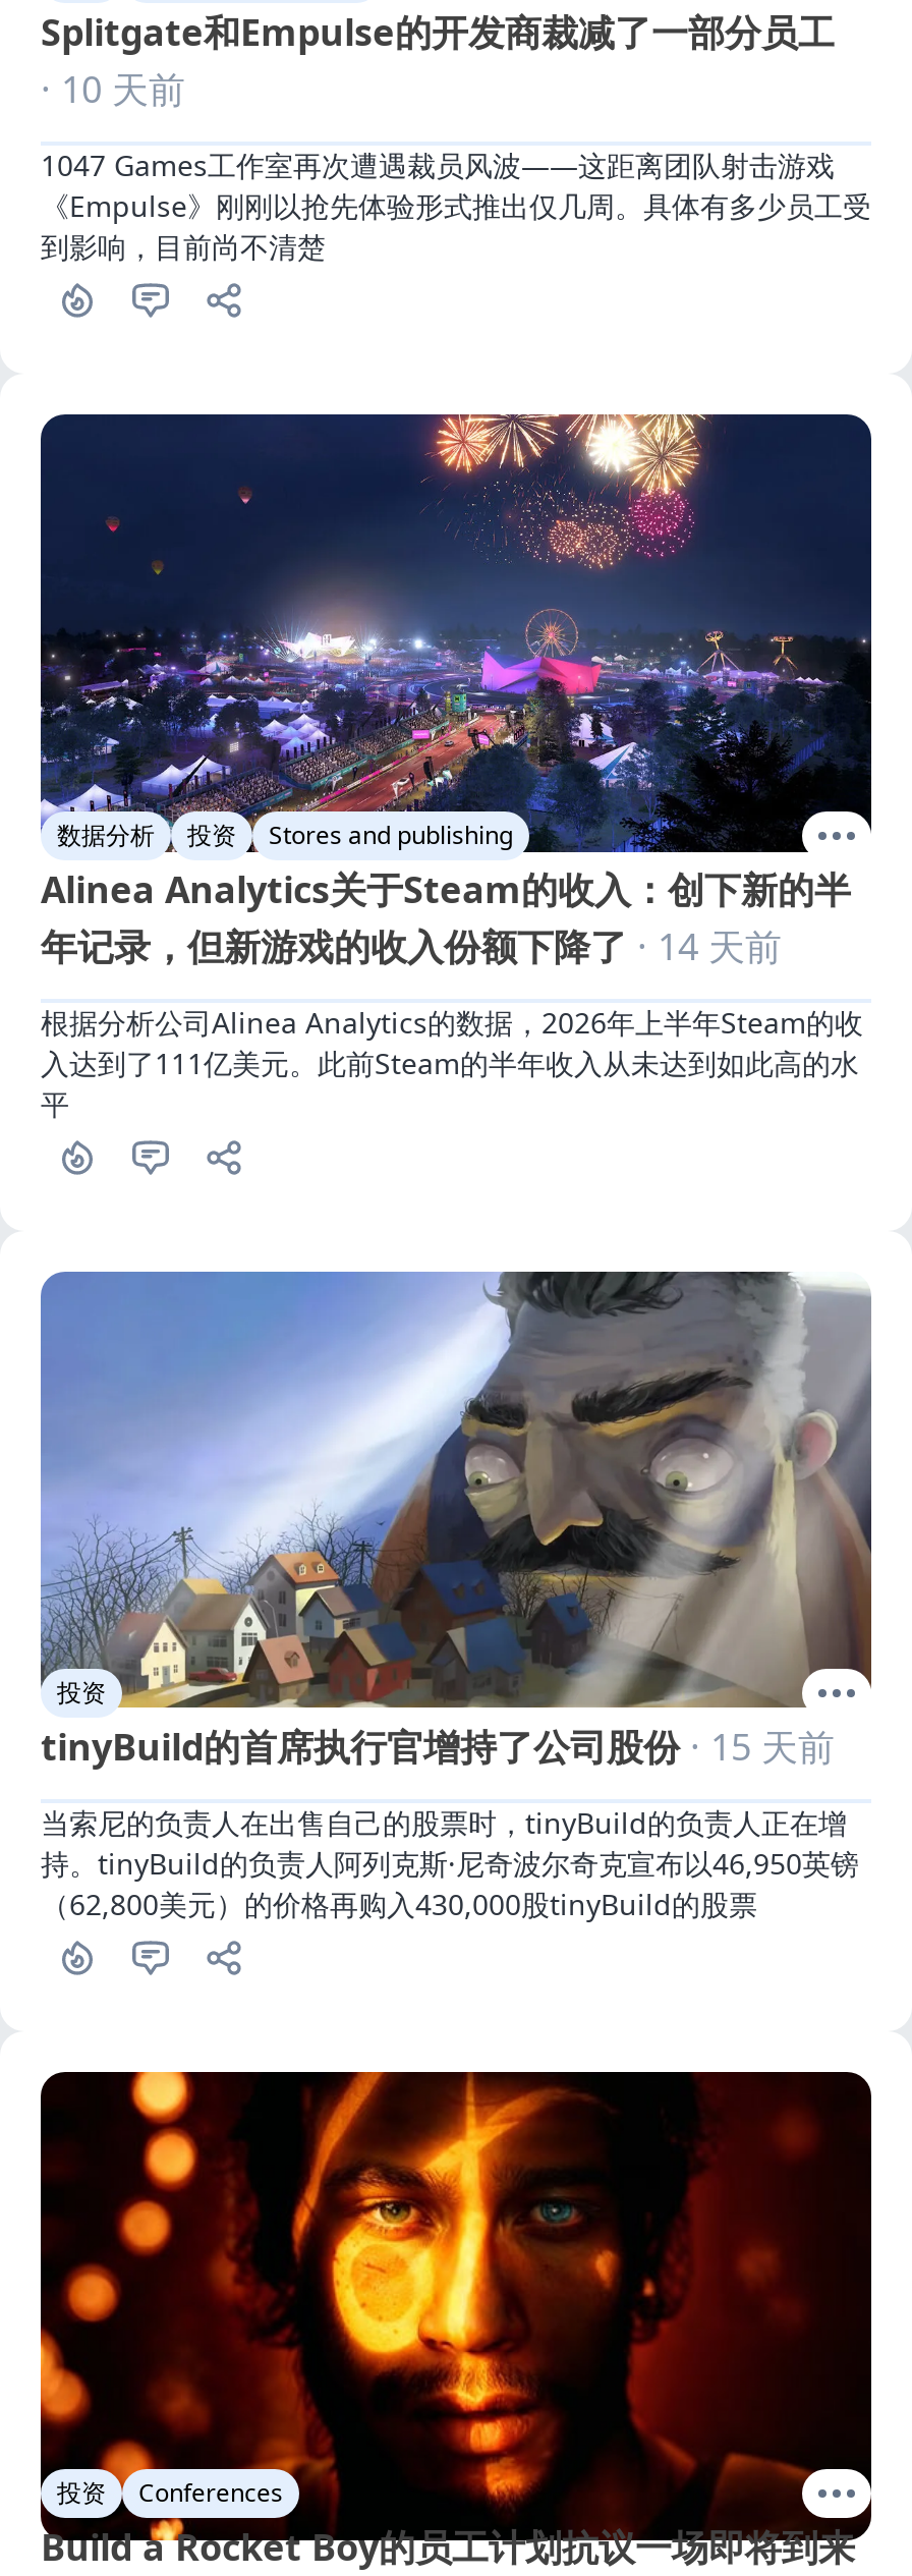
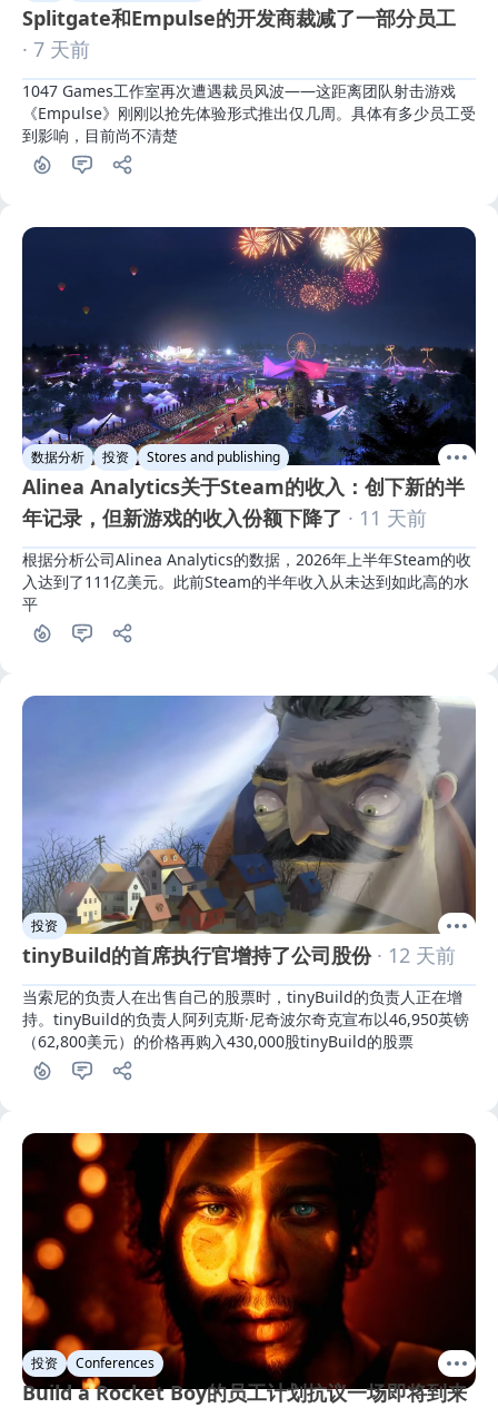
[41,65,185,114] · 10 天前 -> [22,36,90,62] · 7 天前
[41,922,782,971] 年记录，但新游戏的收入份额下降了· 14 天前 -> [22,504,427,531] 年记录，但新游戏的收入份额下降了· 11 天前
[41,1722,835,1771] tinyBuild的首席执行官增持了公司股份· 15 天前 -> [22,941,456,968] tinyBuild的首席执行官增持了公司股份· 12 天前

